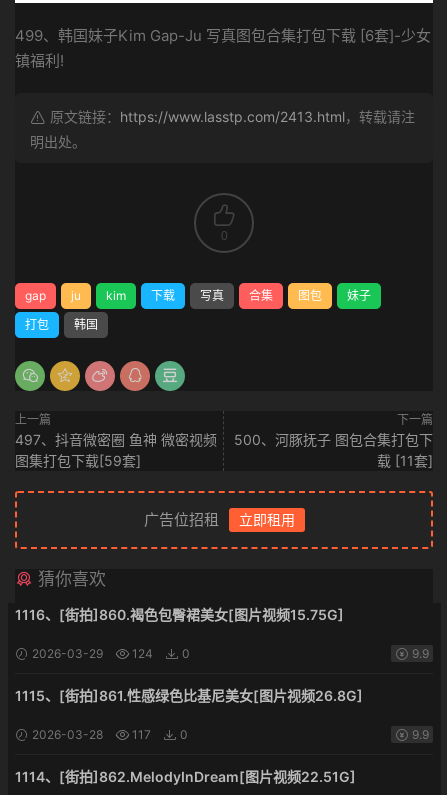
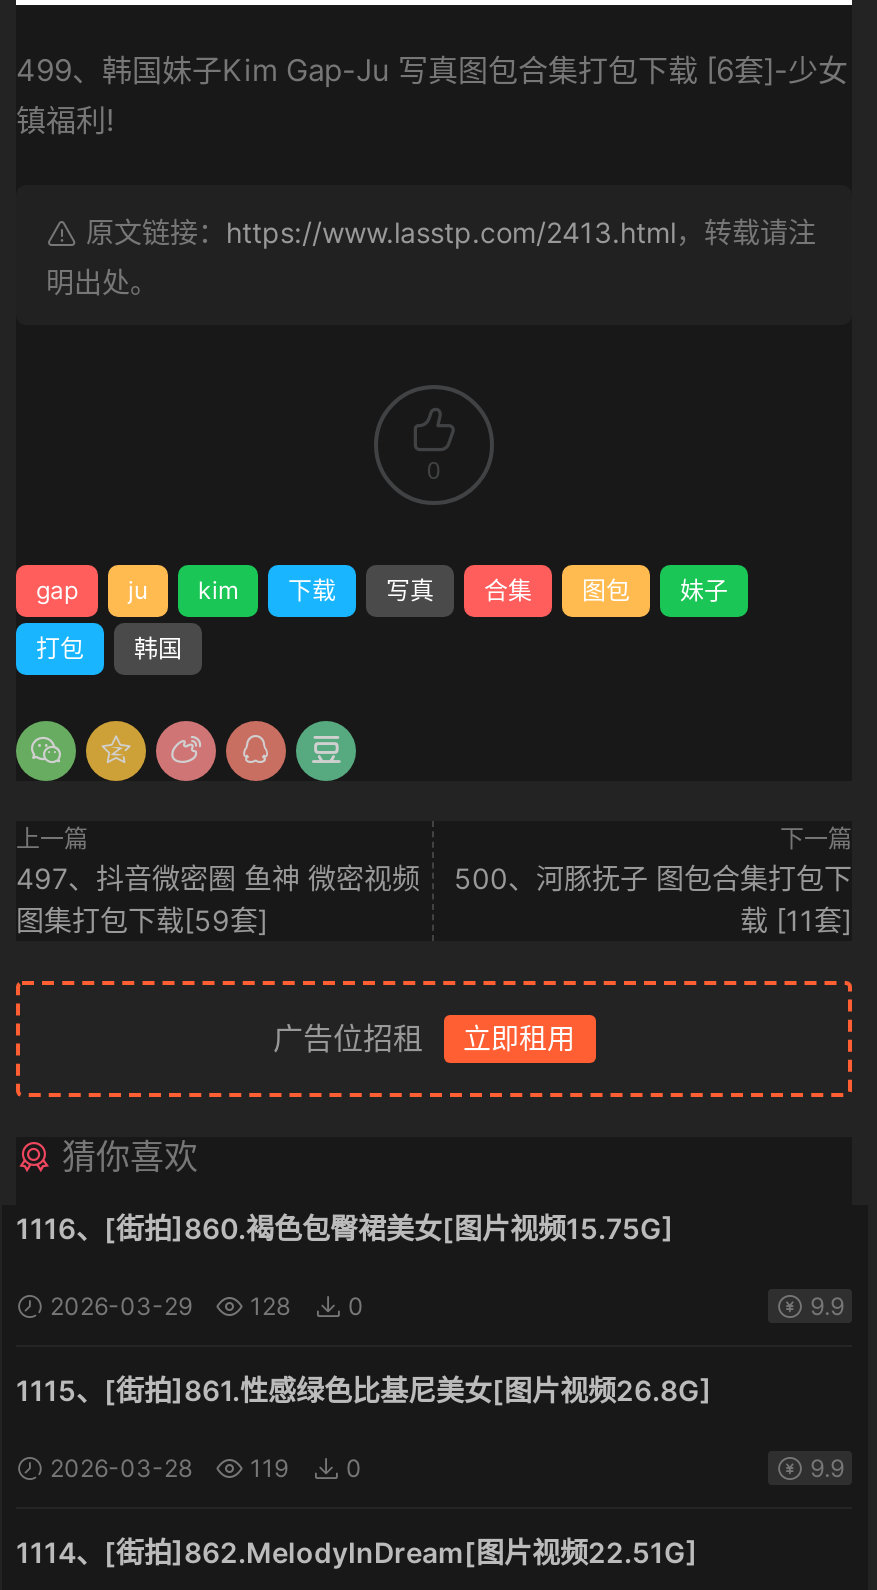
[29,646,190,661] 2026-03-29 124 0 -> [44,1291,364,1321] 2026-03-29 128 0
[29,727,188,742] 2026-03-28 117 0 -> [44,1453,362,1483] 2026-03-28 119 0

